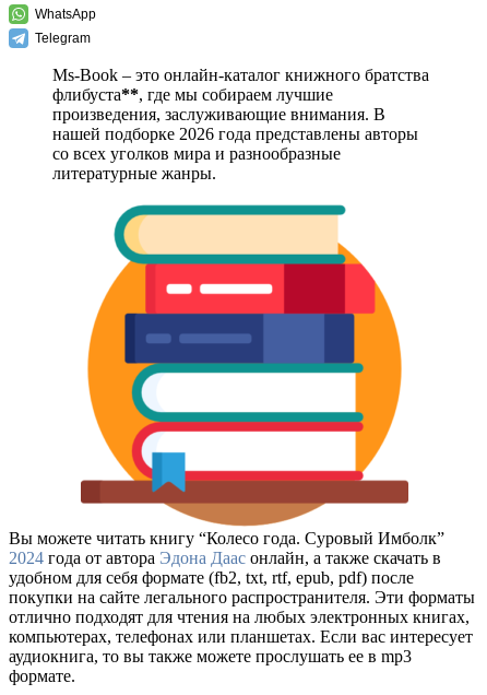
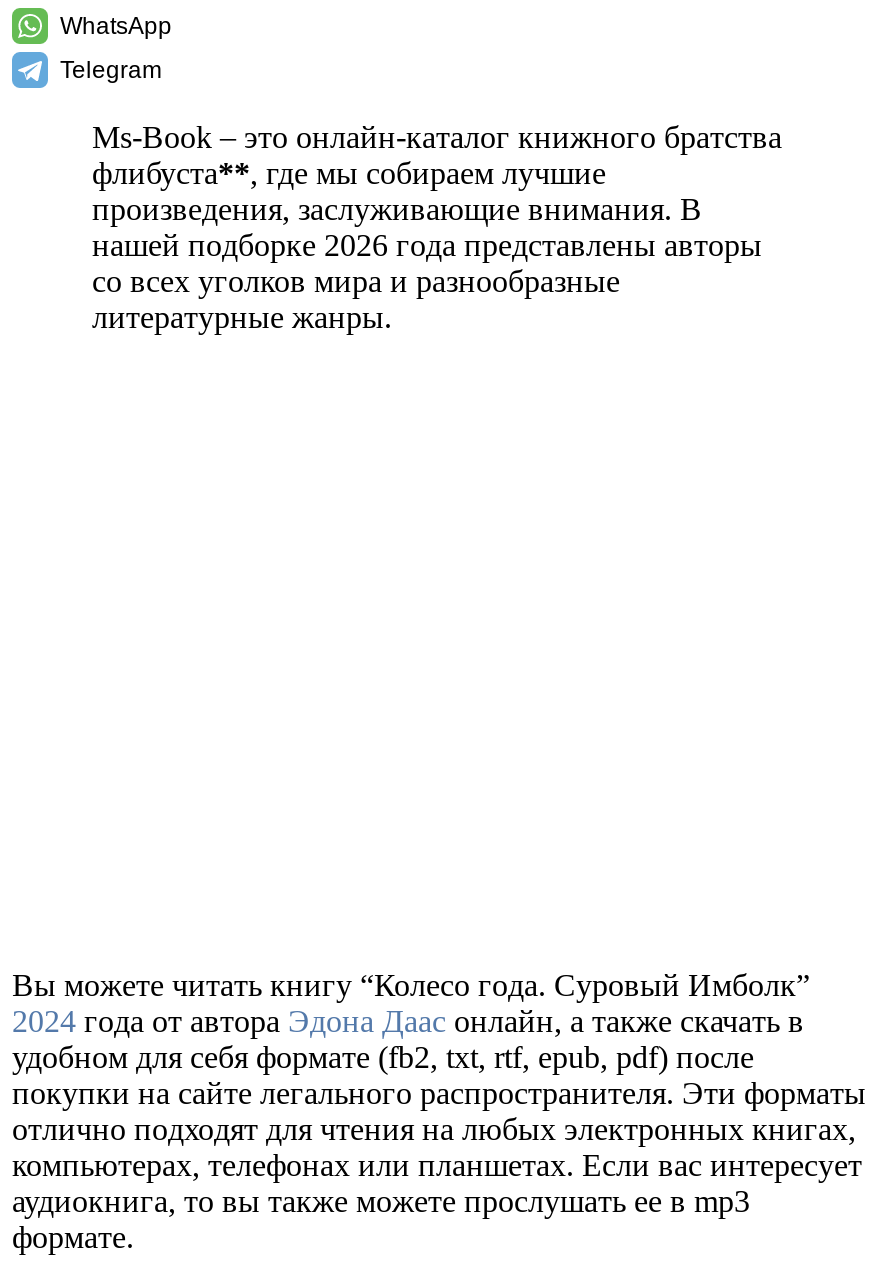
[80,204,409,527] [image] -> none

